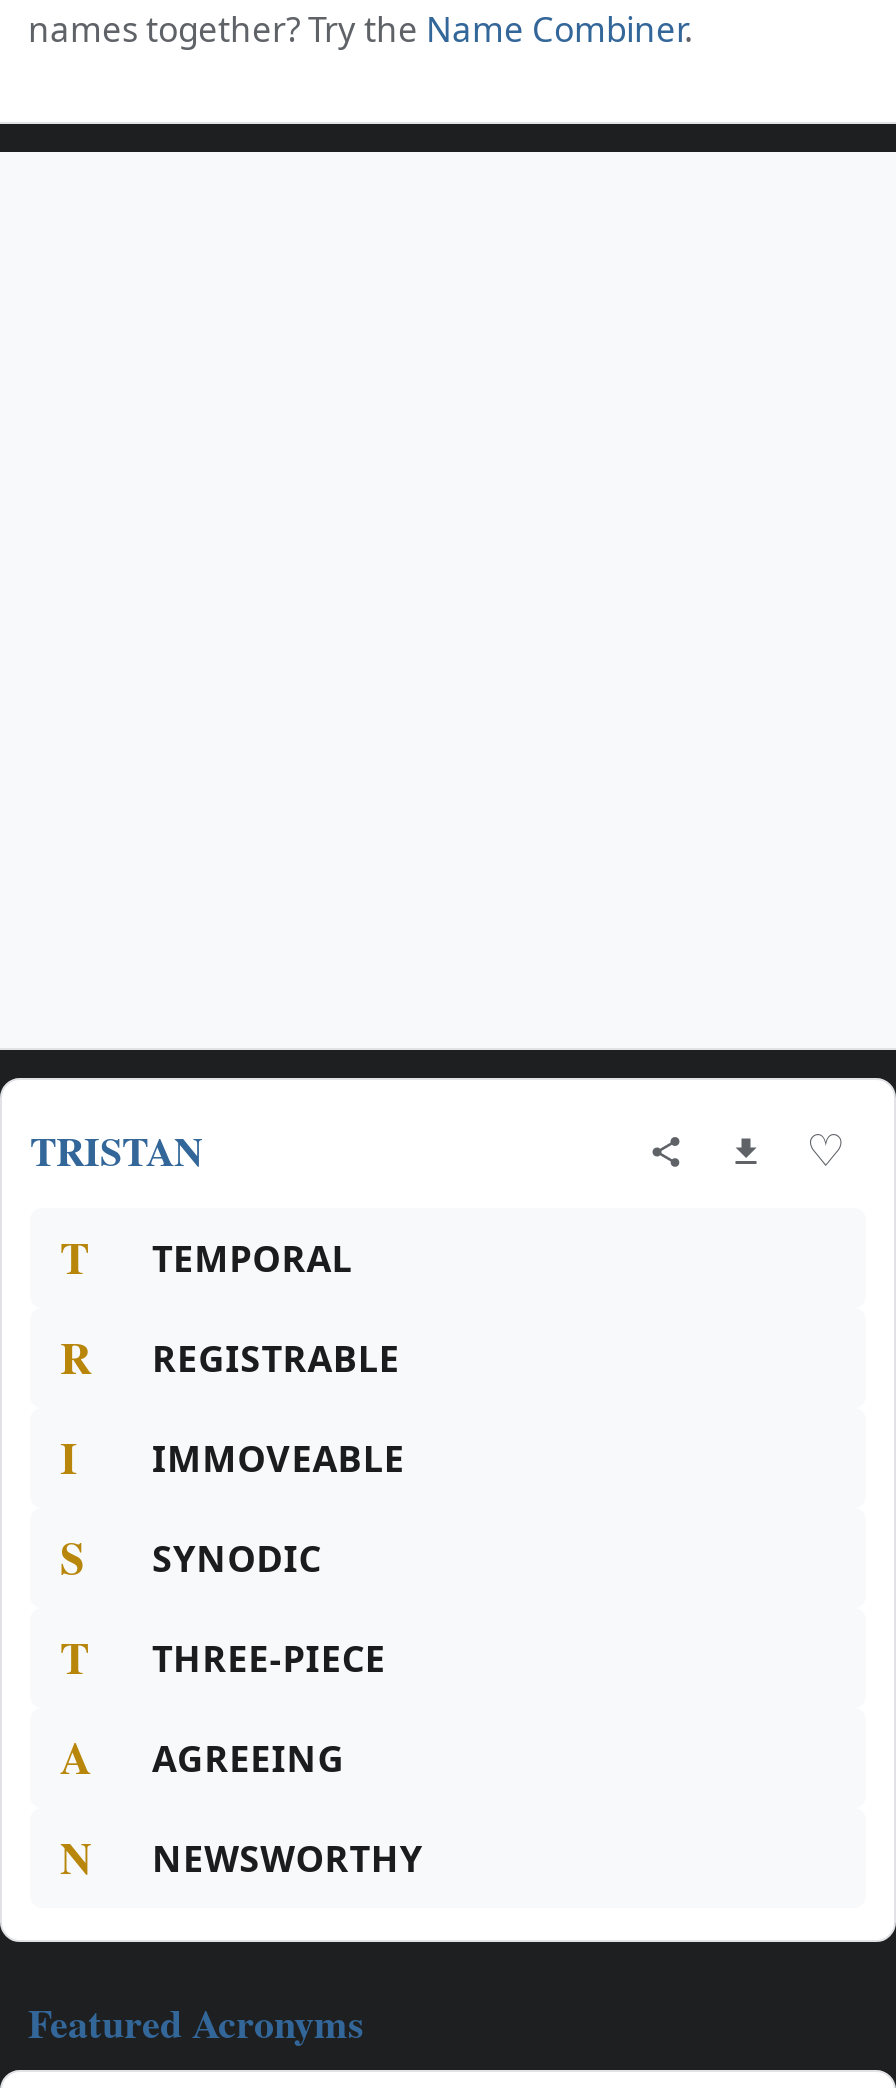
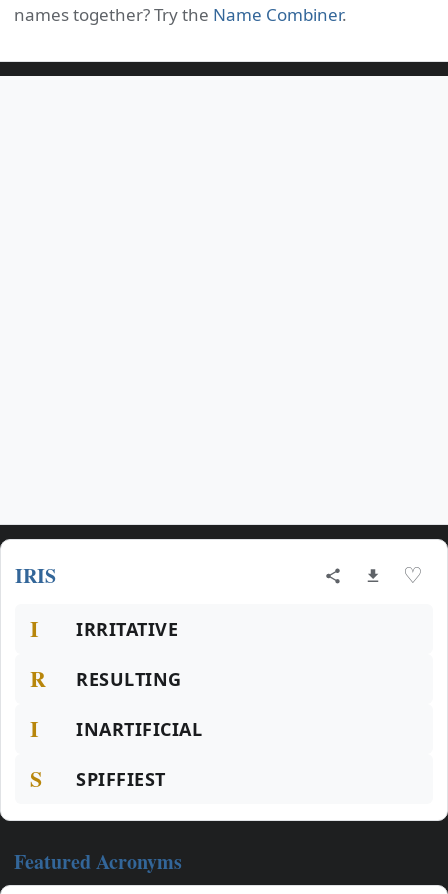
[30,1122,202,1180] TRISTAN -> [15,561,56,590] IRIS
[60,1224,400,1390] T | TEMPORAL | R | REGISTRABLE -> none
[152,1434,405,1482] IMMOVEABLE -> [30,617,202,745] IRRITATIVE | R | RESULTING | I | INARTIFICIAL
[60,1534,423,1890] SYNODIC | T | THREE-PIECE | A | AGREEING | N | NEWSWORTHY -> [76,767,166,791] SPIFFIEST

